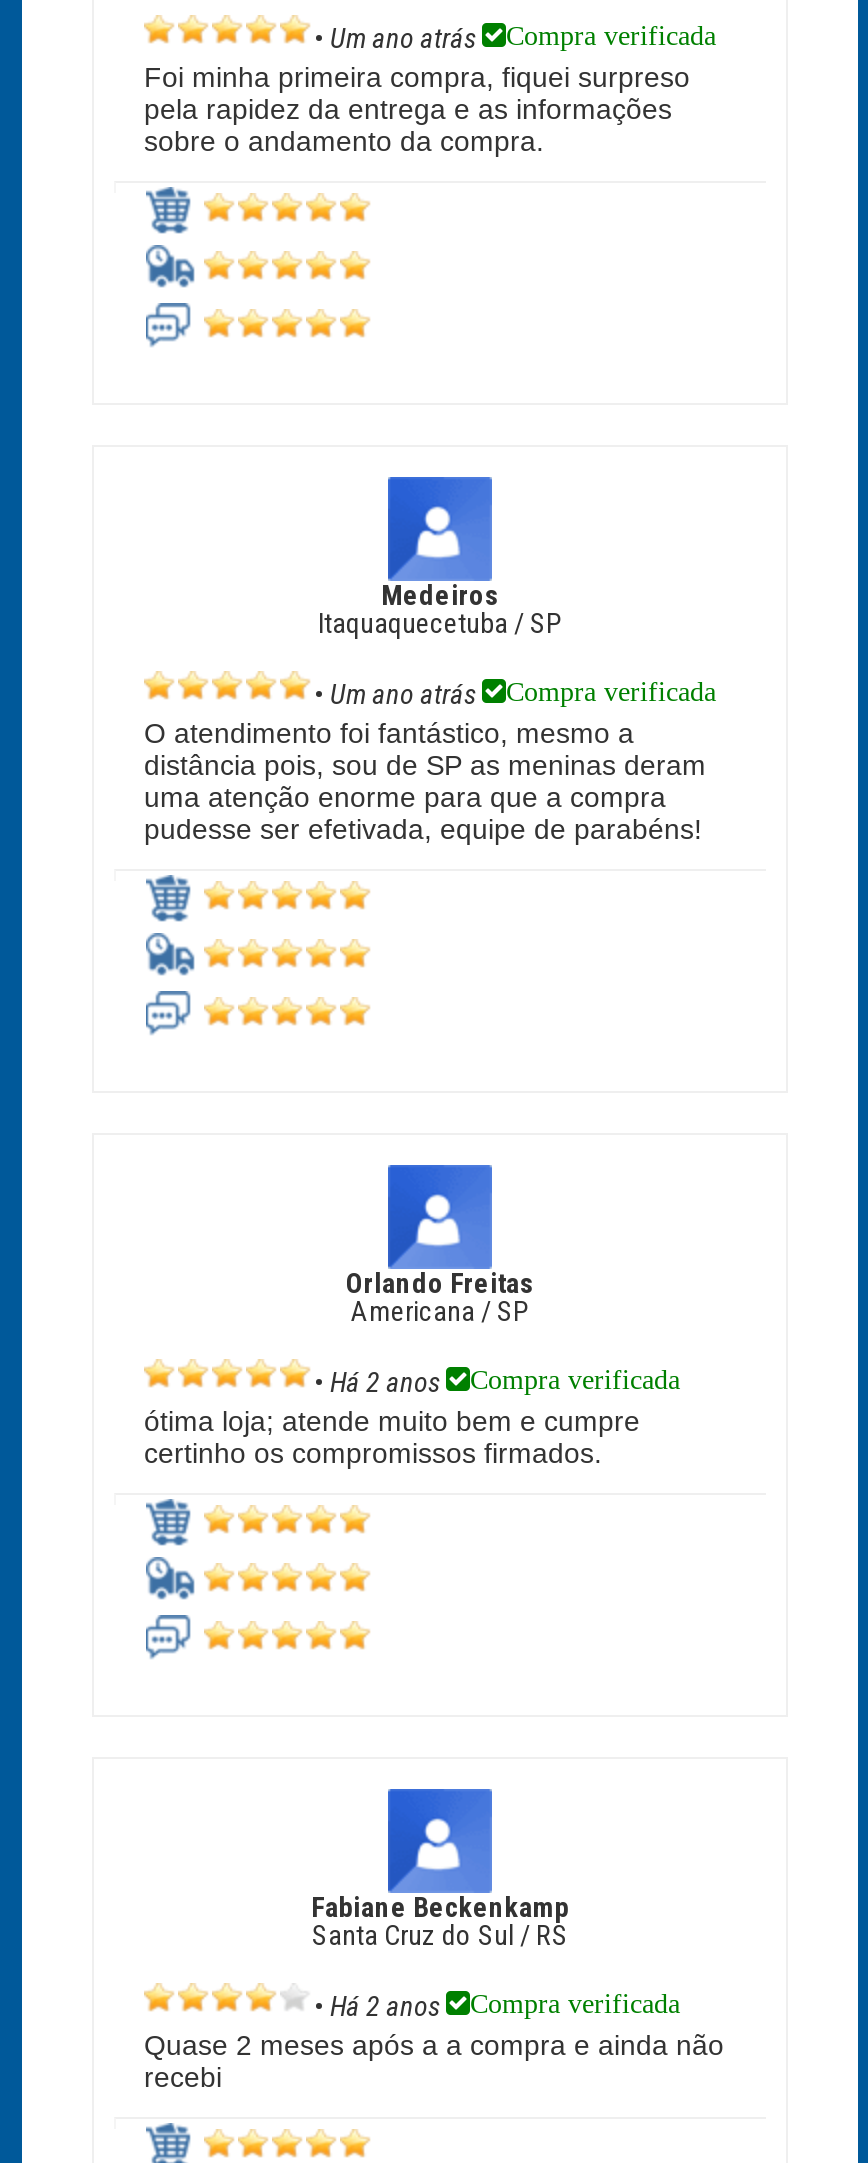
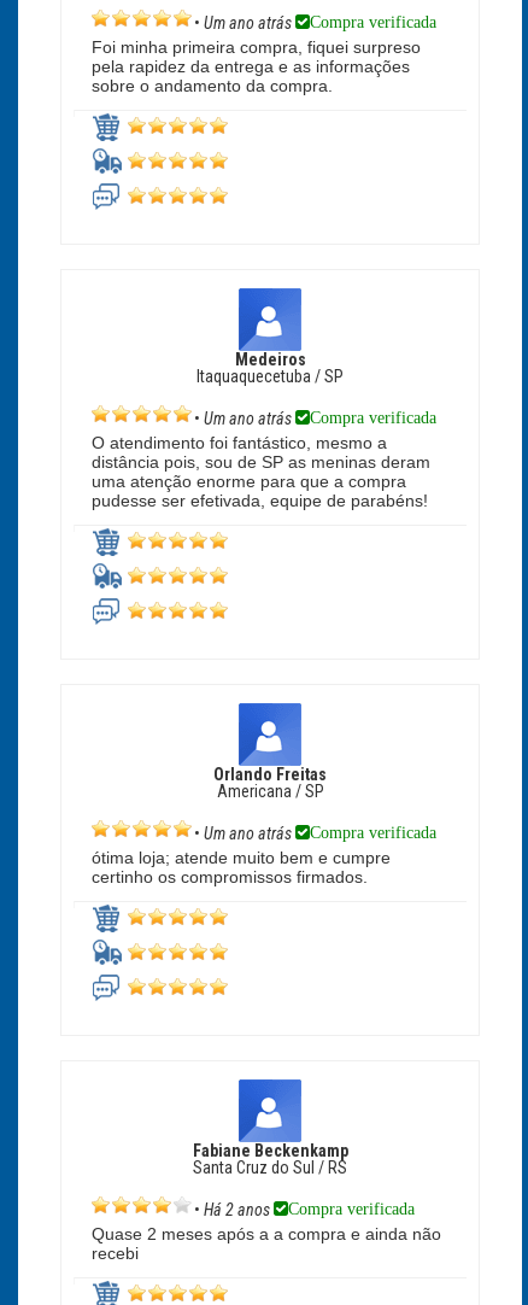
[314,1366,446,1398] • Há 2 anos -> [194,824,295,843] • Um ano atrás

